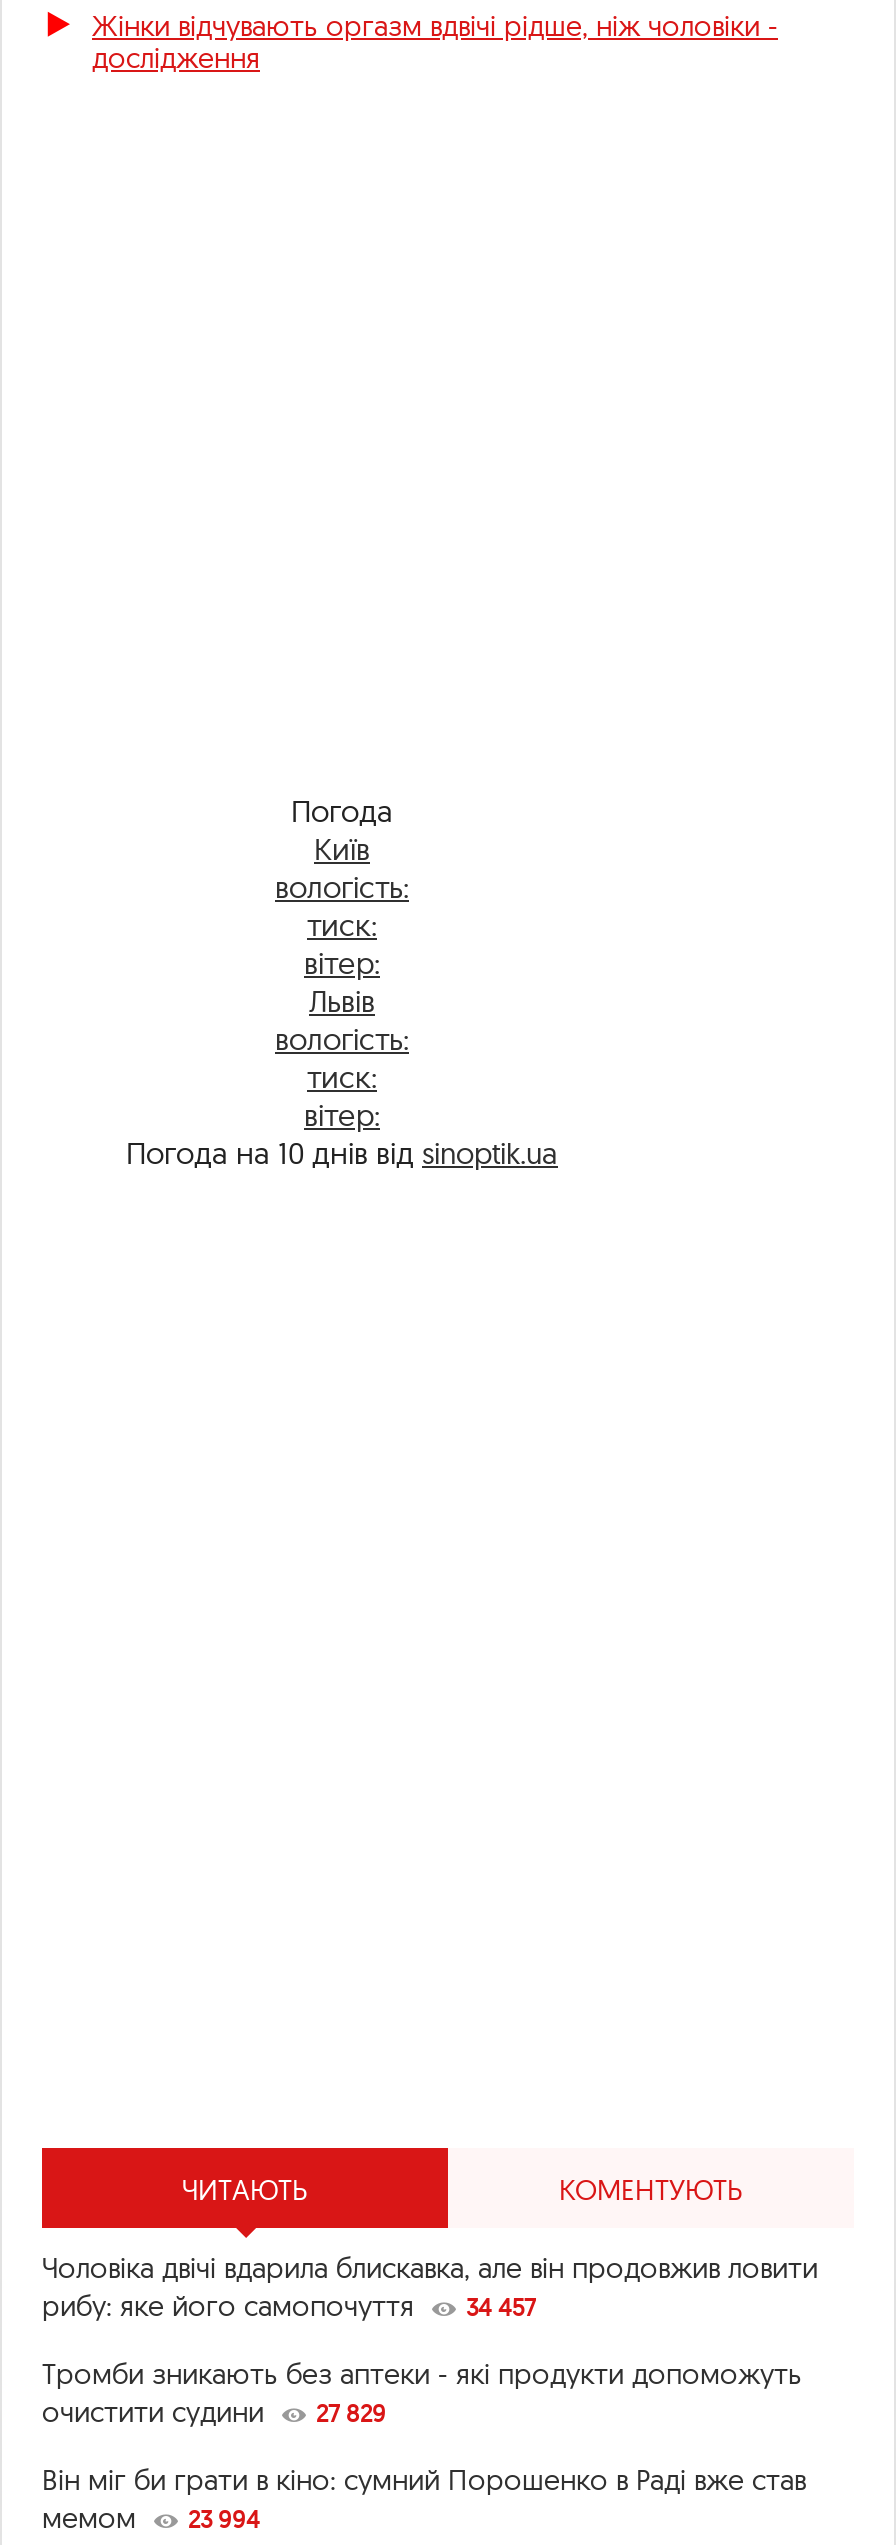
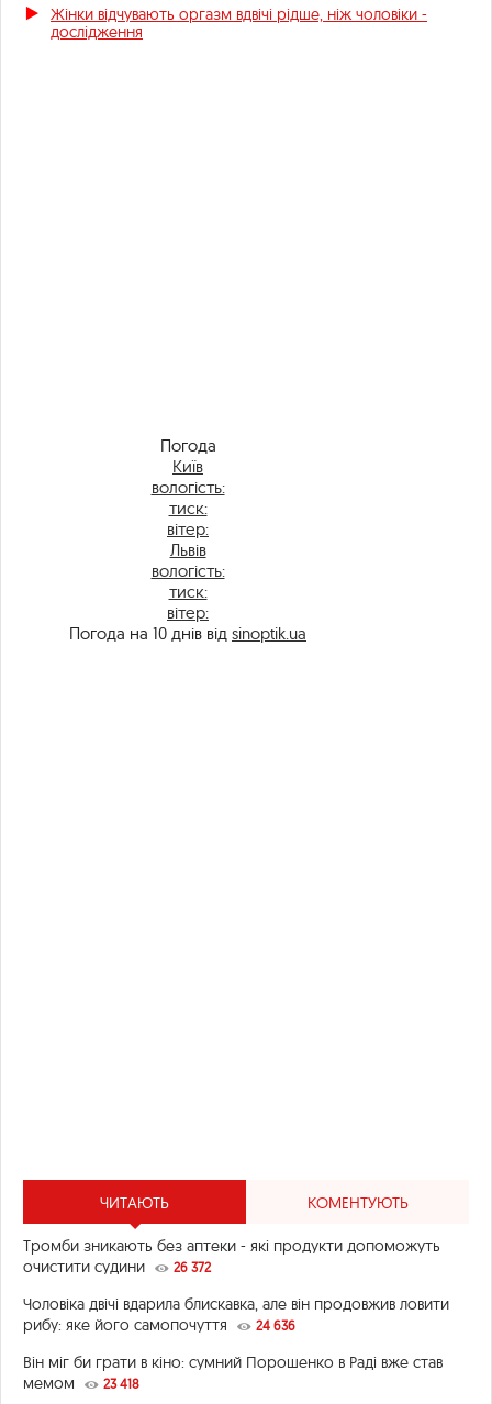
moved [42,2250,818,2324] -> [23,1294,449,1335]: Чоловіка двічі вдарила блискавка, але він продовжив ловити | рибу: яке його самопочуття
[466,2292,536,2322] 34 457 -> none
moved [42,2356,802,2430] -> [23,1236,440,1277]: Тромби зникають без аптеки - які продукти допоможуть | очистити судини
[316,2398,386,2428] 27 829 -> [174,1259,295,1334] 26 372 | 24 636
[42,2500,260,2536] мемом 23 994 -> [23,1373,139,1393] мемом 23 418

